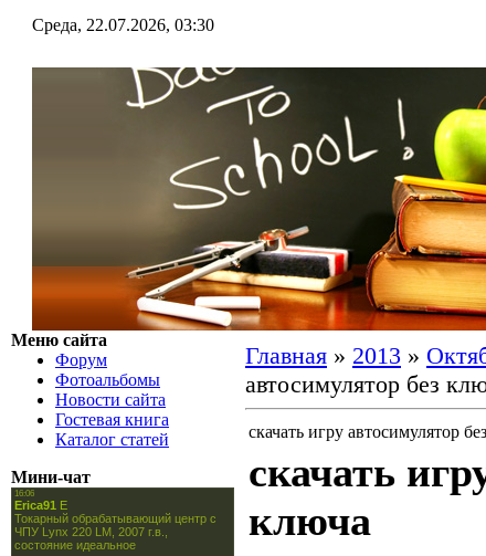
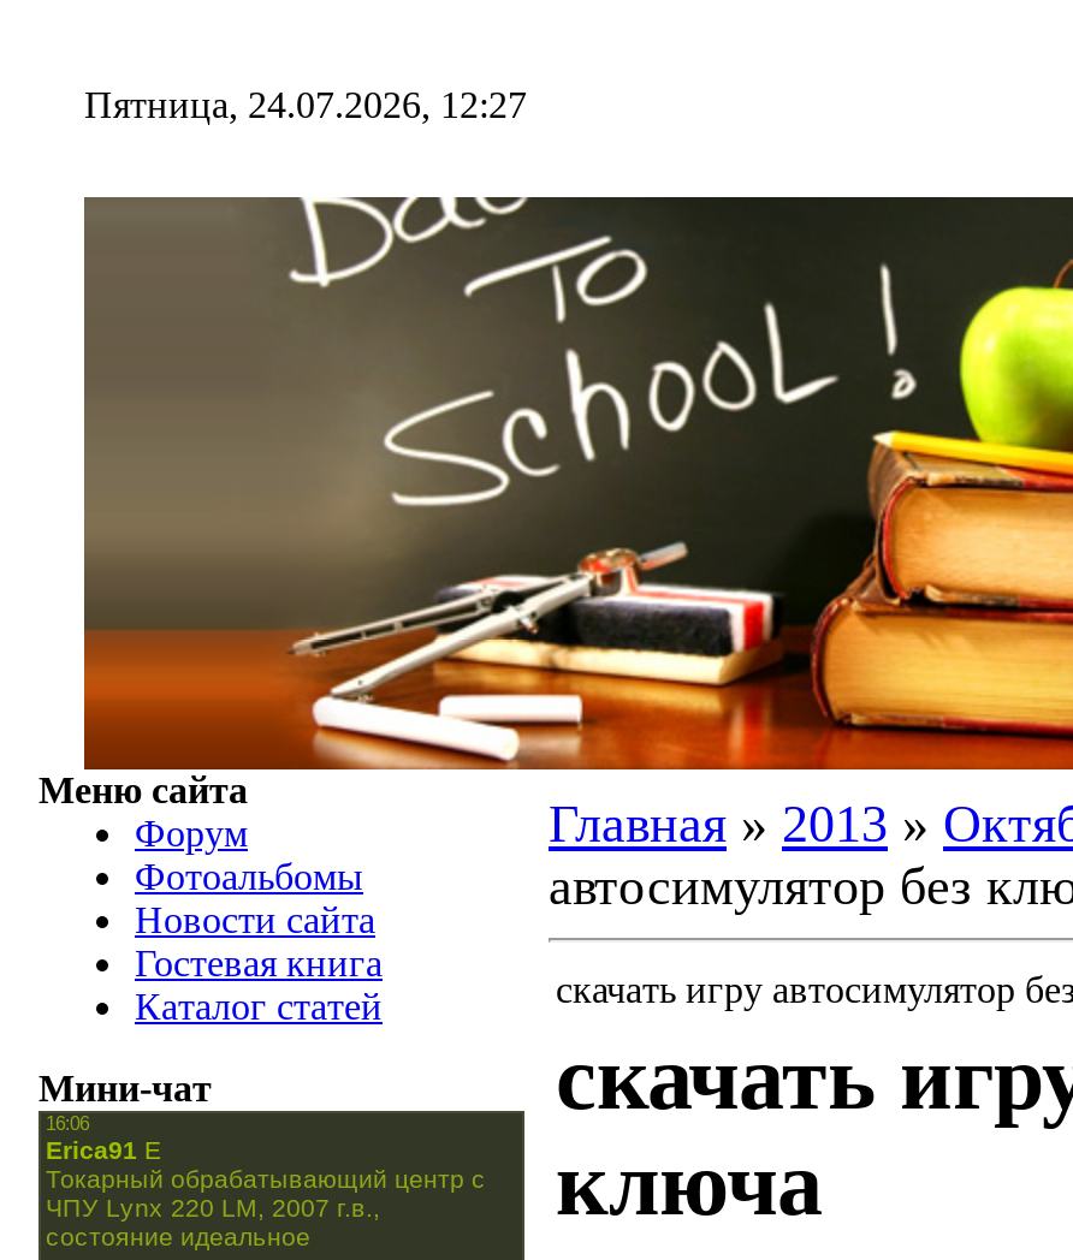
[32,15,214,34] Среда, 22.07.2026, 03:30 -> [84,84,527,125] Пятница, 24.07.2026, 12:27

